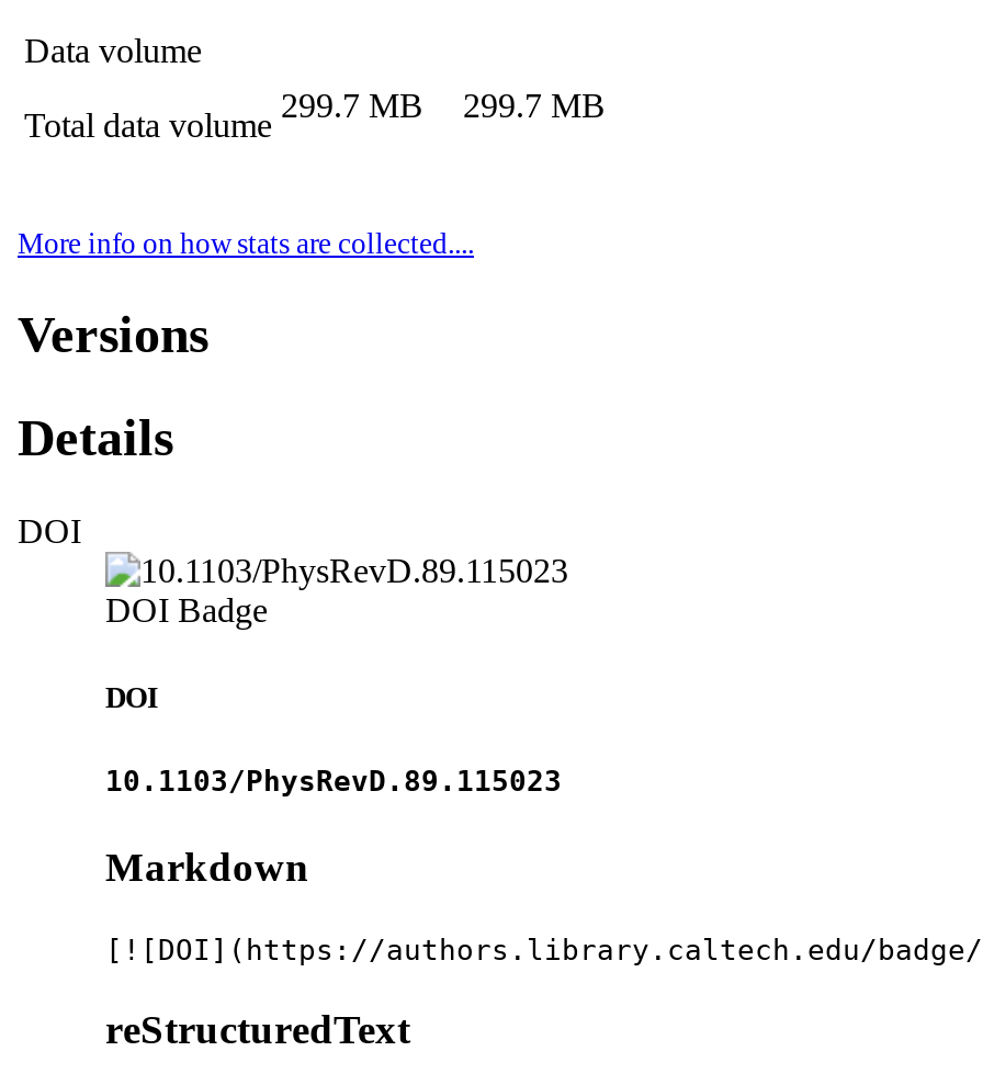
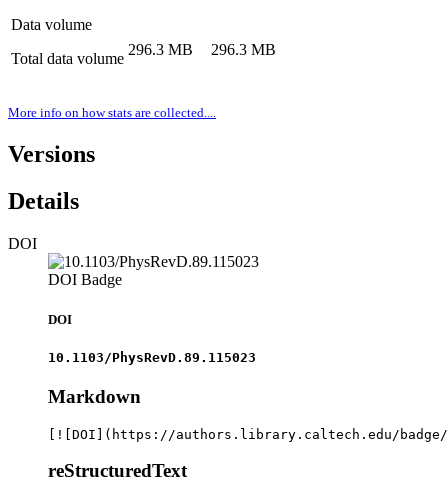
[281,88,423,125] 299.7 MB -> [128,41,193,58] 296.3 MB
[463,88,606,125] 299.7 MB -> [211,41,276,58] 296.3 MB

